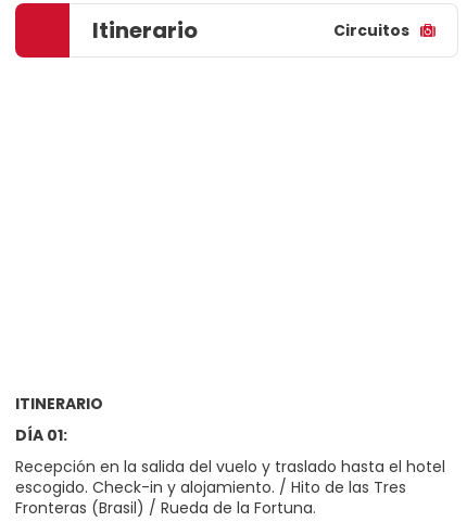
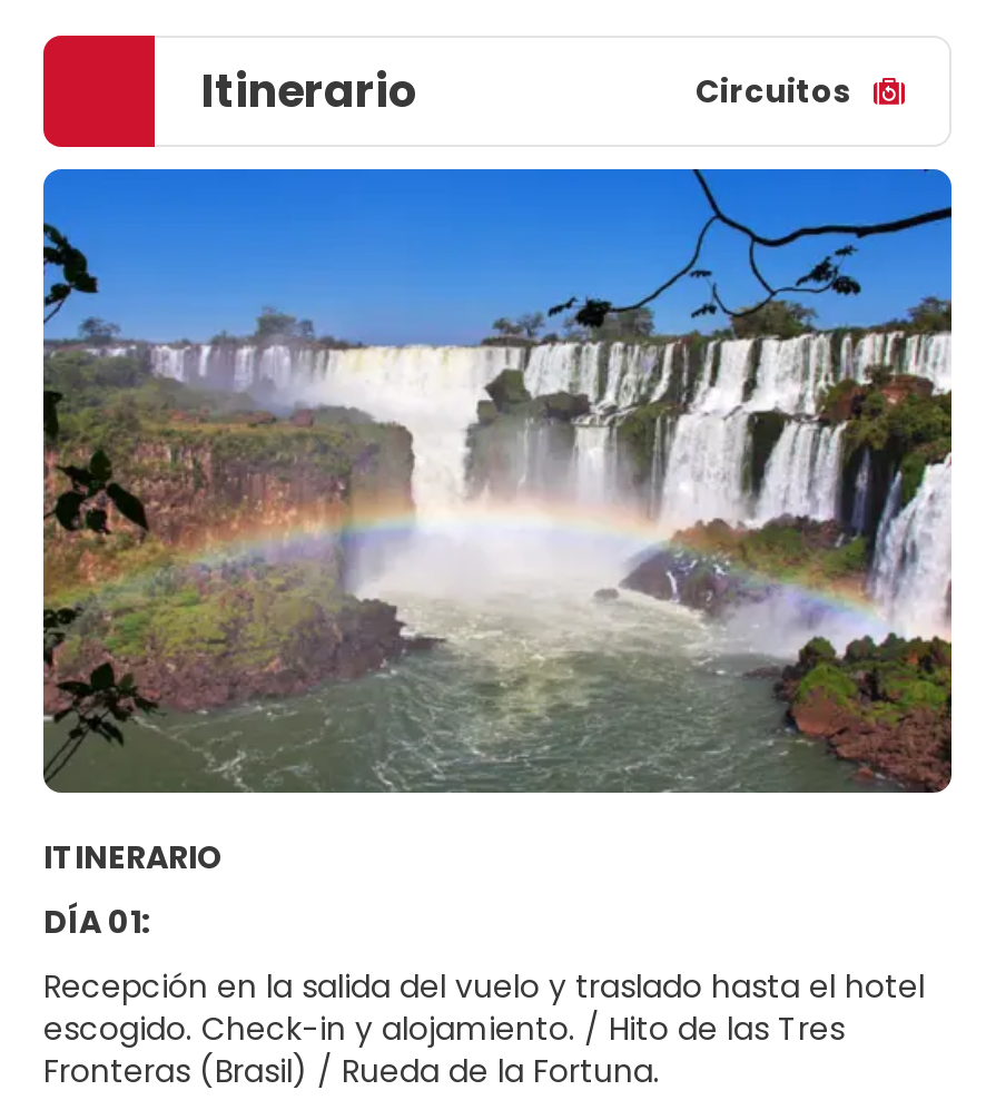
none -> [41,167,954,795] [image]

